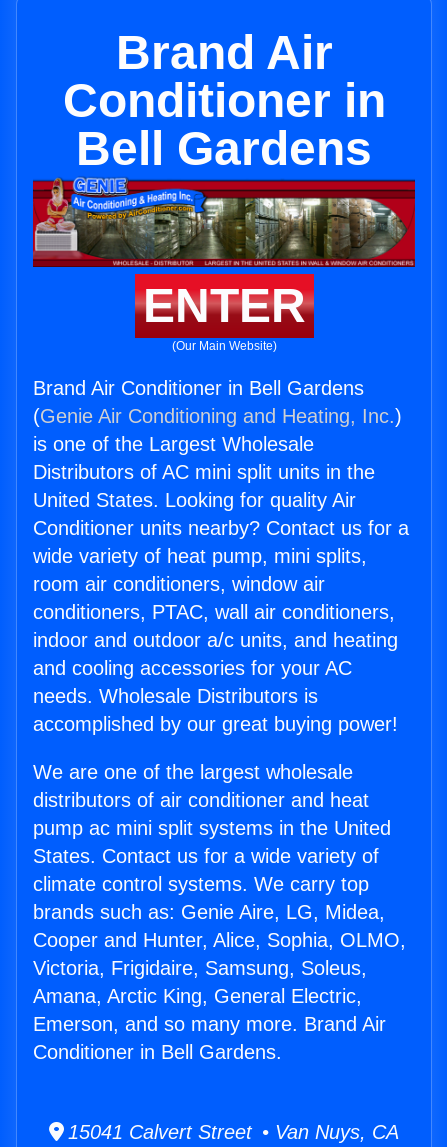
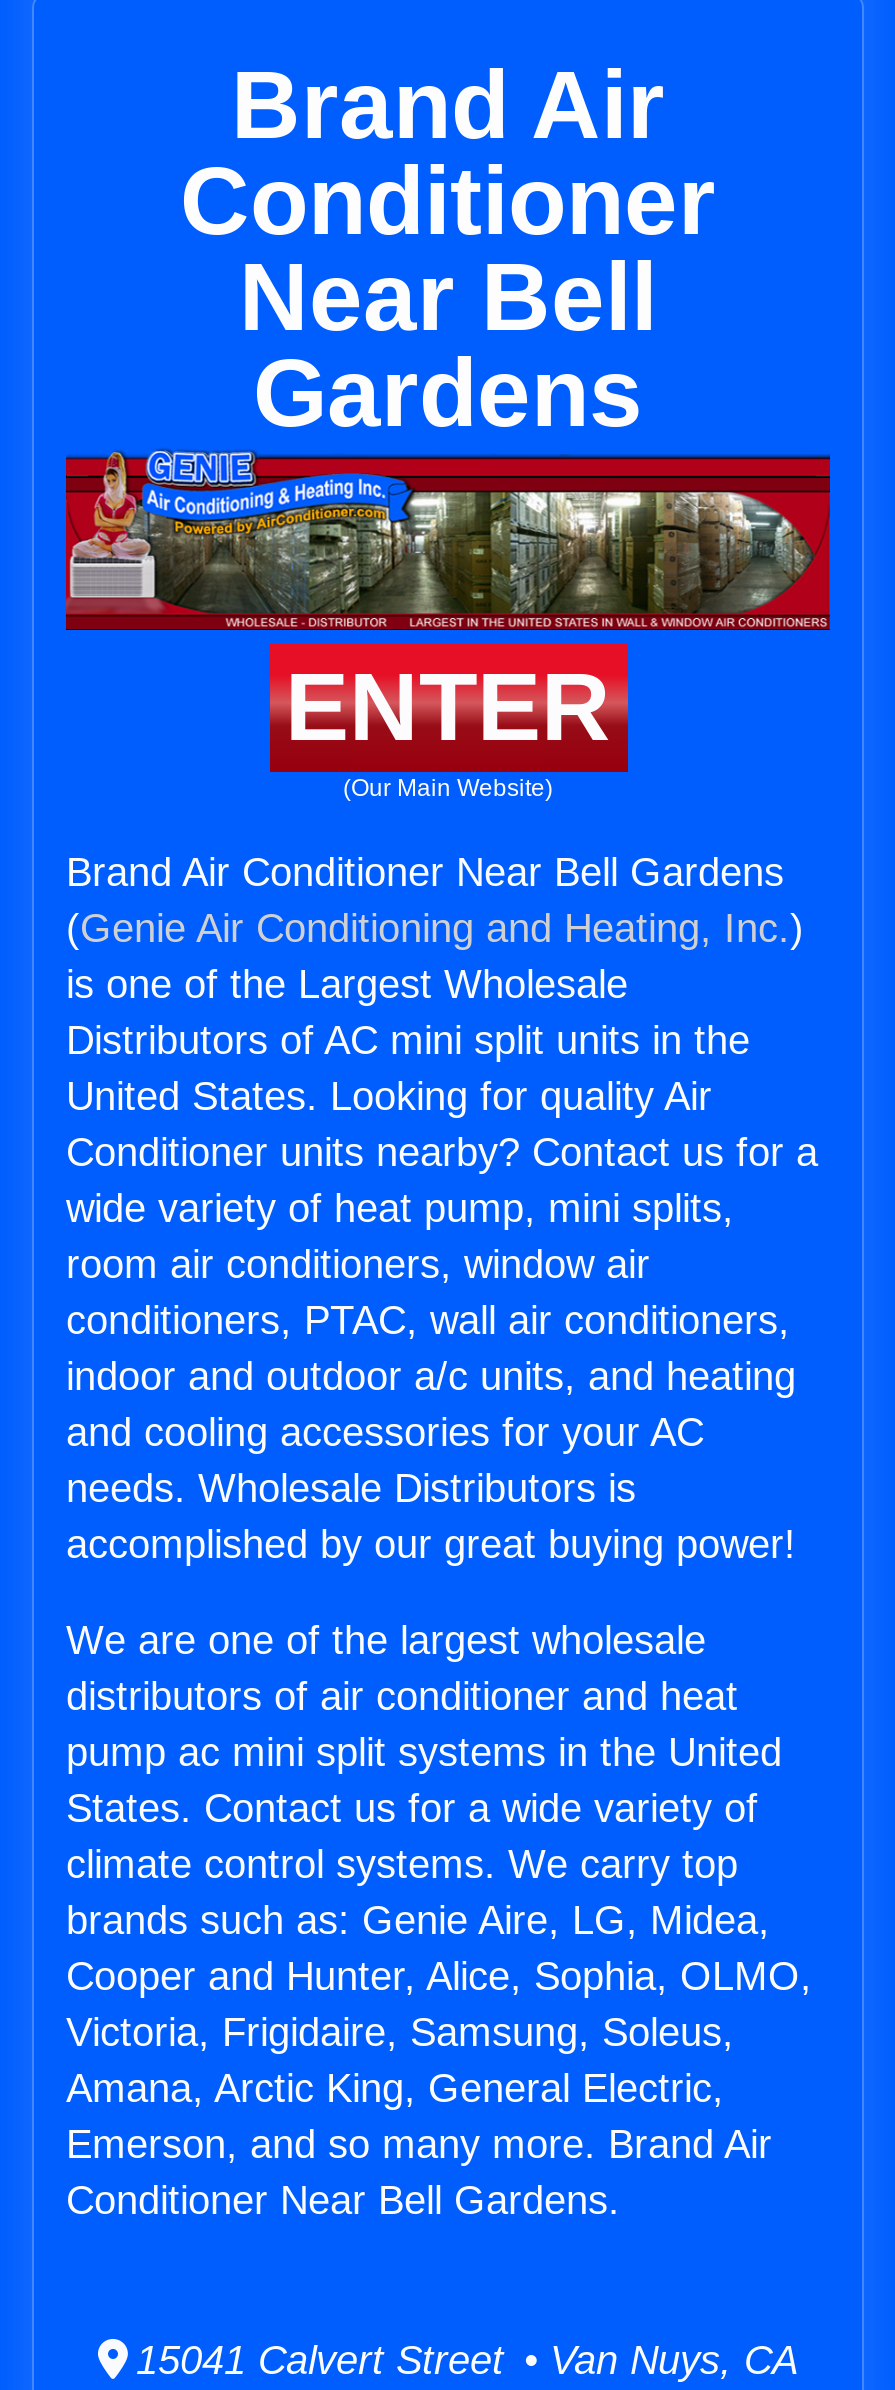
[62,74,385,175] Conditioner in | Bell Gardens -> [180,148,716,446] Conditioner | Near Bell | Gardens
[33,377,364,399] Brand Air Conditioner in Bell Gardens -> [66,850,784,894] Brand Air Conditioner Near Bell Gardens
[33,1041,282,1063] Conditioner in Bell Gardens. -> [66,2178,620,2222] Conditioner Near Bell Gardens.

